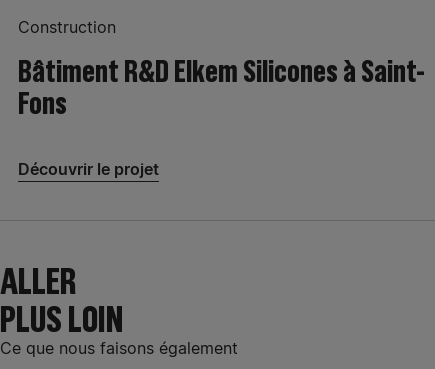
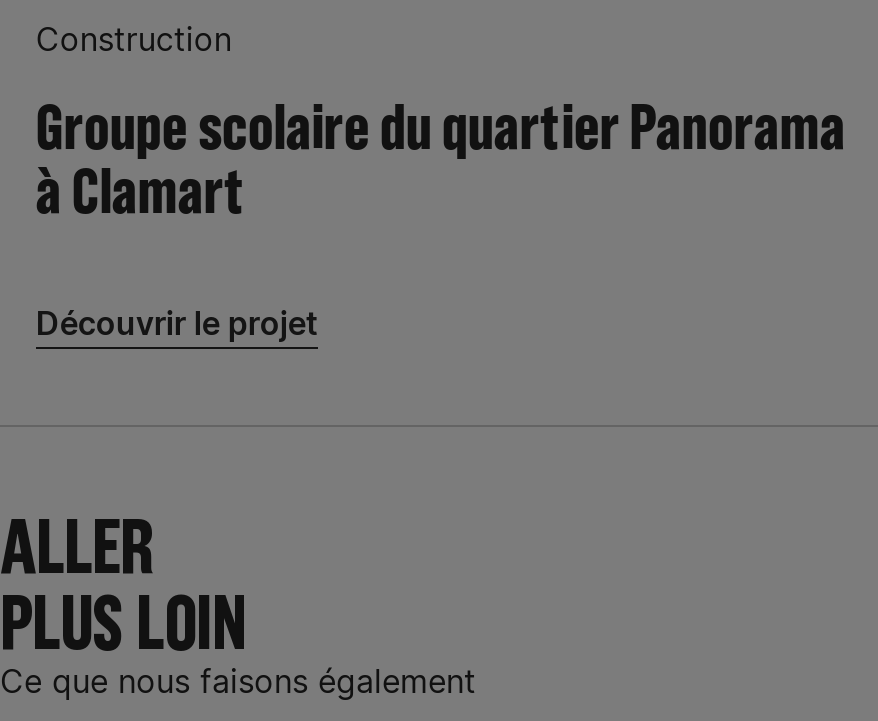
[18,52,425,120] Bâtiment R&D Elkem Silicones à Saint- | Fons -> [36,88,846,224] Groupe scolaire du quartier Panorama | à Clamart

